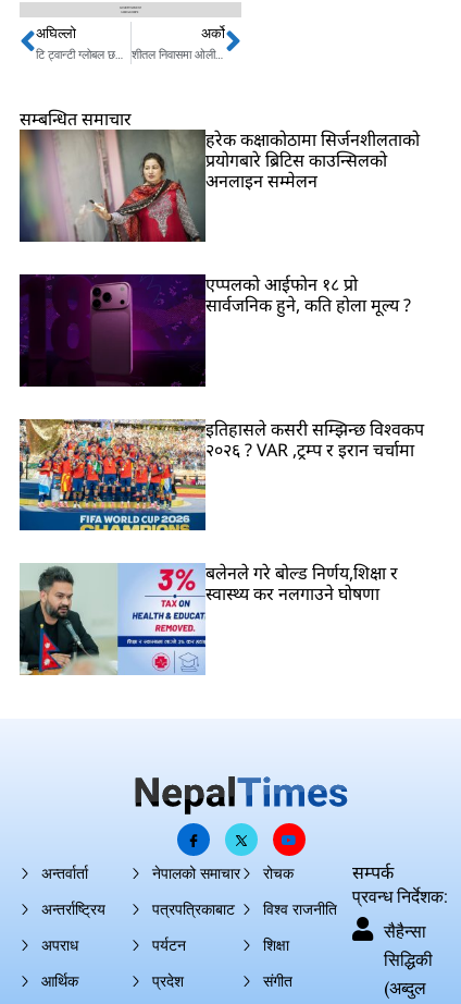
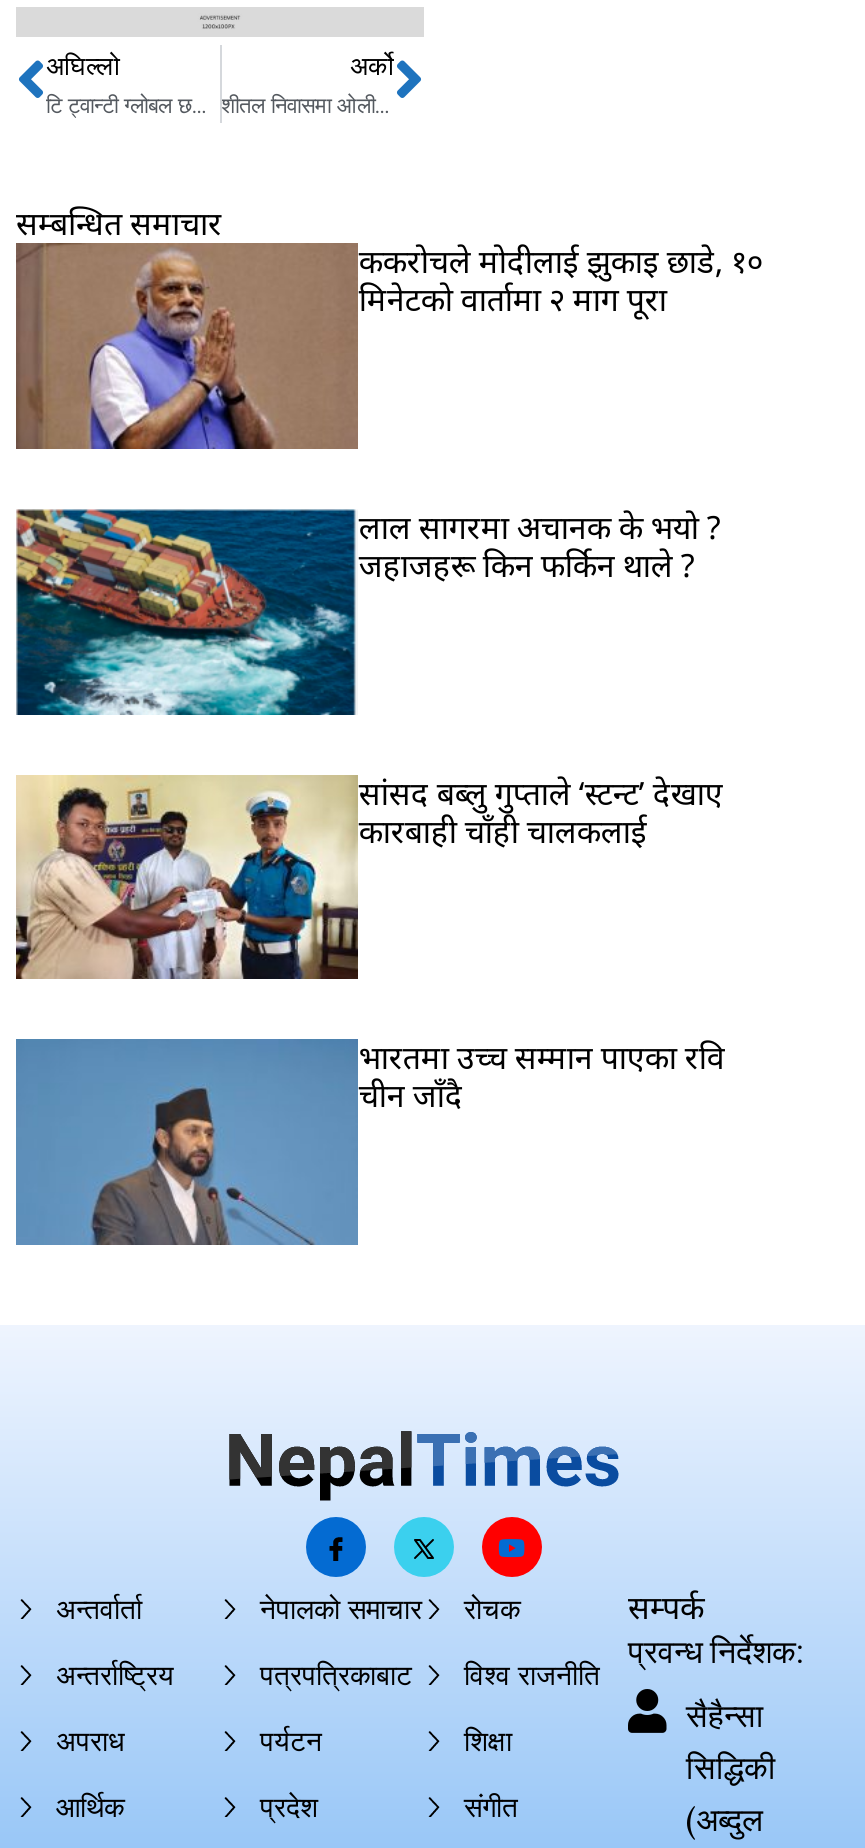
[20,127,420,243] [image] | हरेक कक्षाकोठामा सिर्जनशीलताको | प्रयोगबारे ब्रिटिस काउन्सिलको | अनलाइन सम्मेलन -> [16,239,763,451] [image] | ककरोचले मोदीलाई झुकाइ छाडे, १० | मिनेटको वार्तामा २ माग पूरा
[18,272,411,388] [image] | एप्पलको आईफोन १८ प्रो | सार्वजनिक हुने, कति होला मूल्य ? -> [14,505,721,717] [image] | लाल सागरमा अचानक के भयो ? | जहाजहरू किन फर्किन थाले ?
[18,417,424,531] [image] | इतिहासले कसरी सम्झिन्छ विश्वकप | २०२६ ? VAR ,ट्रम्प र इरान चर्चामा -> [14,770,723,981] [image] | सांसद बब्लु गुप्ताले ‘स्टन्ट’ देखाए | कारबाही चाँही चालकलाई
[18,561,398,676] [image] | बलेनले गरे बोल्ड निर्णय,शिक्षा र | स्वास्थ्य कर नलगाउने घोषणा -> [14,1036,725,1247] [image] | भारतमा उच्च सम्मान पाएका रवि | चीन जाँदै

